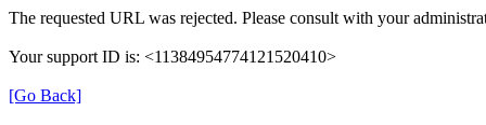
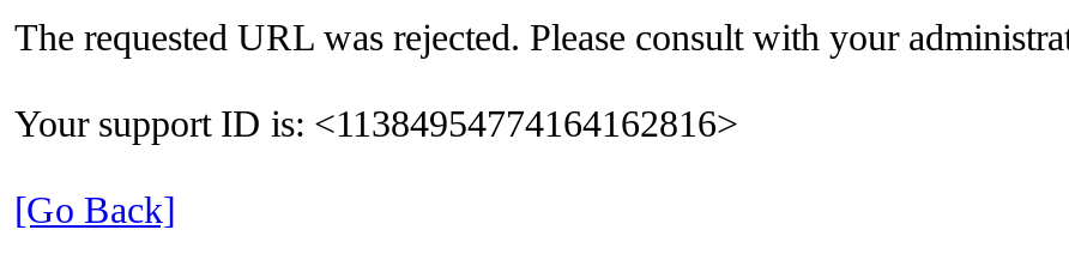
[9,47,336,66] Your support ID is: <11384954774121520410> -> [14,103,738,144] Your support ID is: <11384954774164162816>

